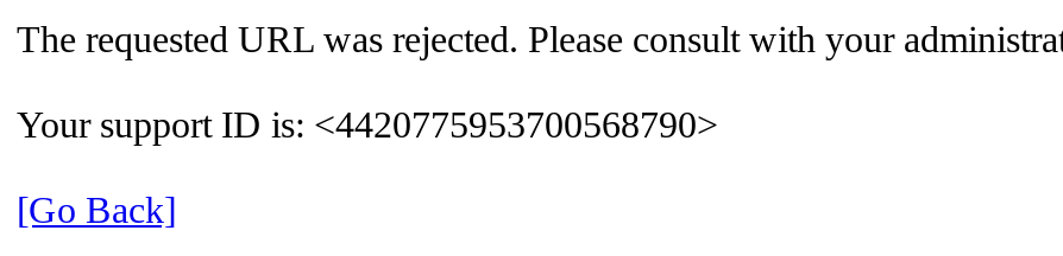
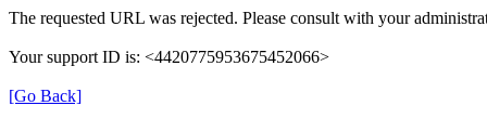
[17,104,718,145] Your support ID is: <4420775953700568790> -> [9,48,329,66] Your support ID is: <4420775953675452066>

